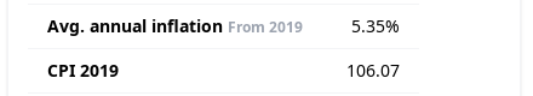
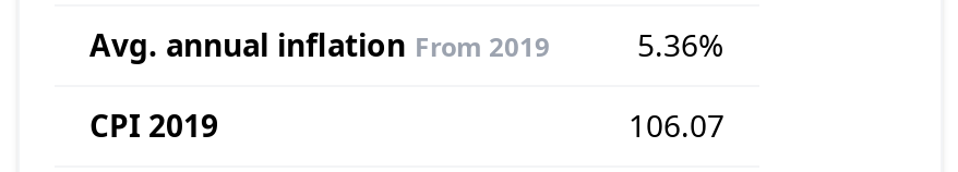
[351,15,400,37] 5.35% -> [637,24,725,66] 5.36%

